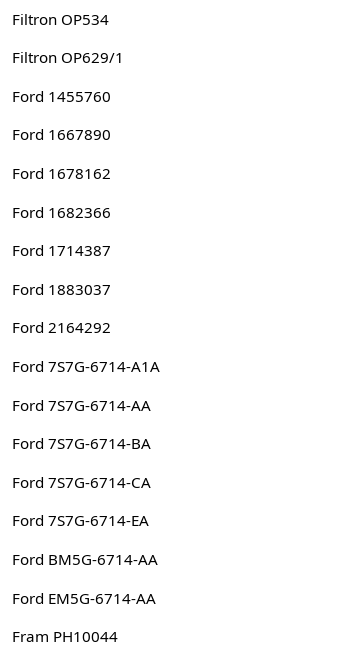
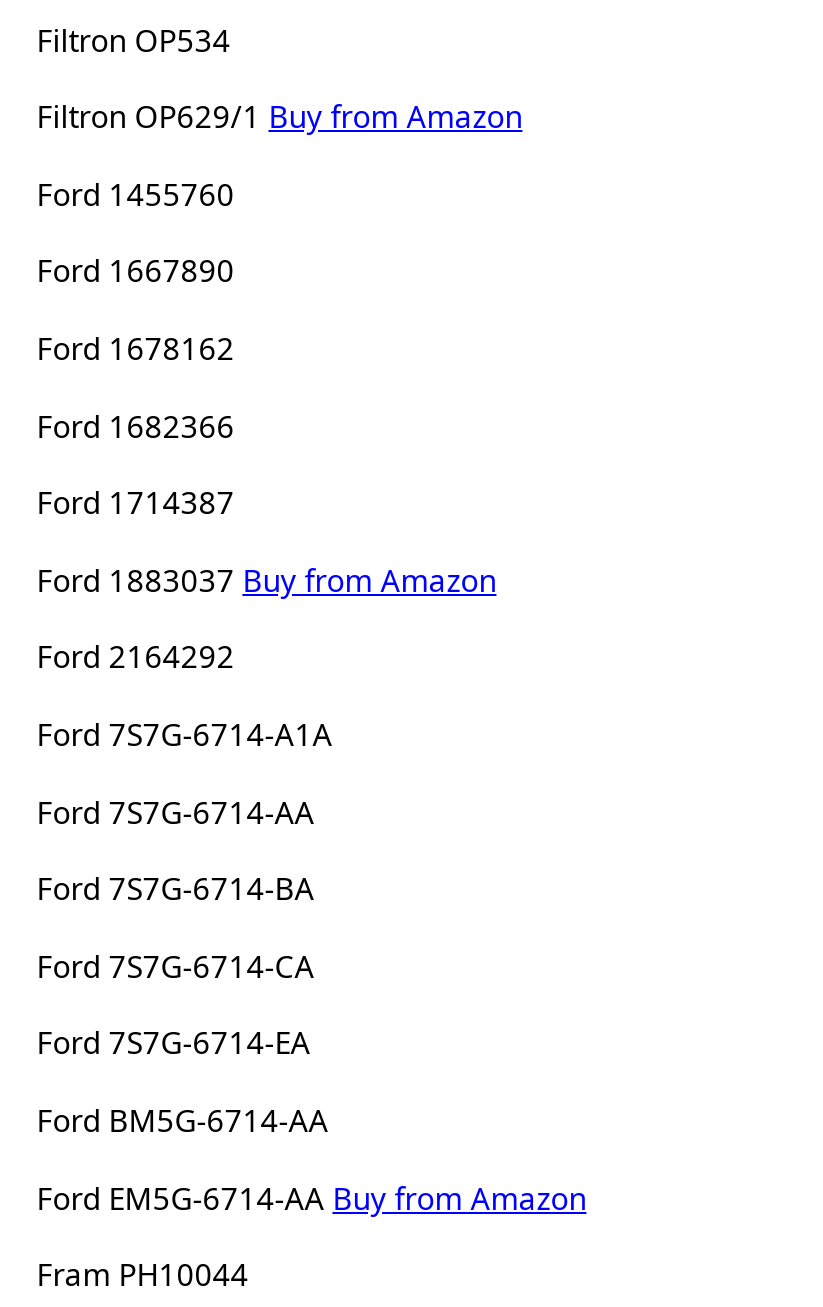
[12,47,124,67] Filtron OP629/1 -> [36,97,522,137] Filtron OP629/1 Buy from Amazon
[12,279,111,299] Ford 1883037 -> [36,560,496,600] Ford 1883037 Buy from Amazon
[12,588,156,608] Ford EM5G-6714-AA -> [36,1177,586,1217] Ford EM5G-6714-AA Buy from Amazon

